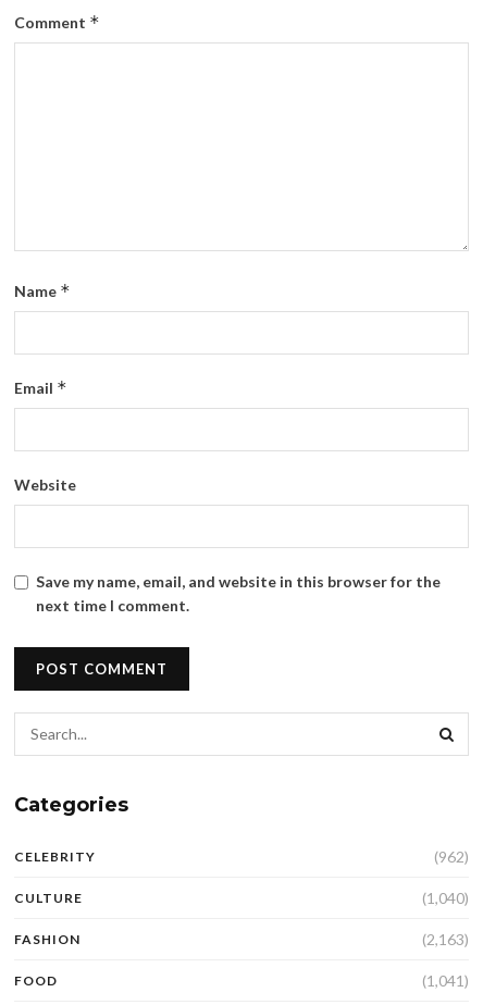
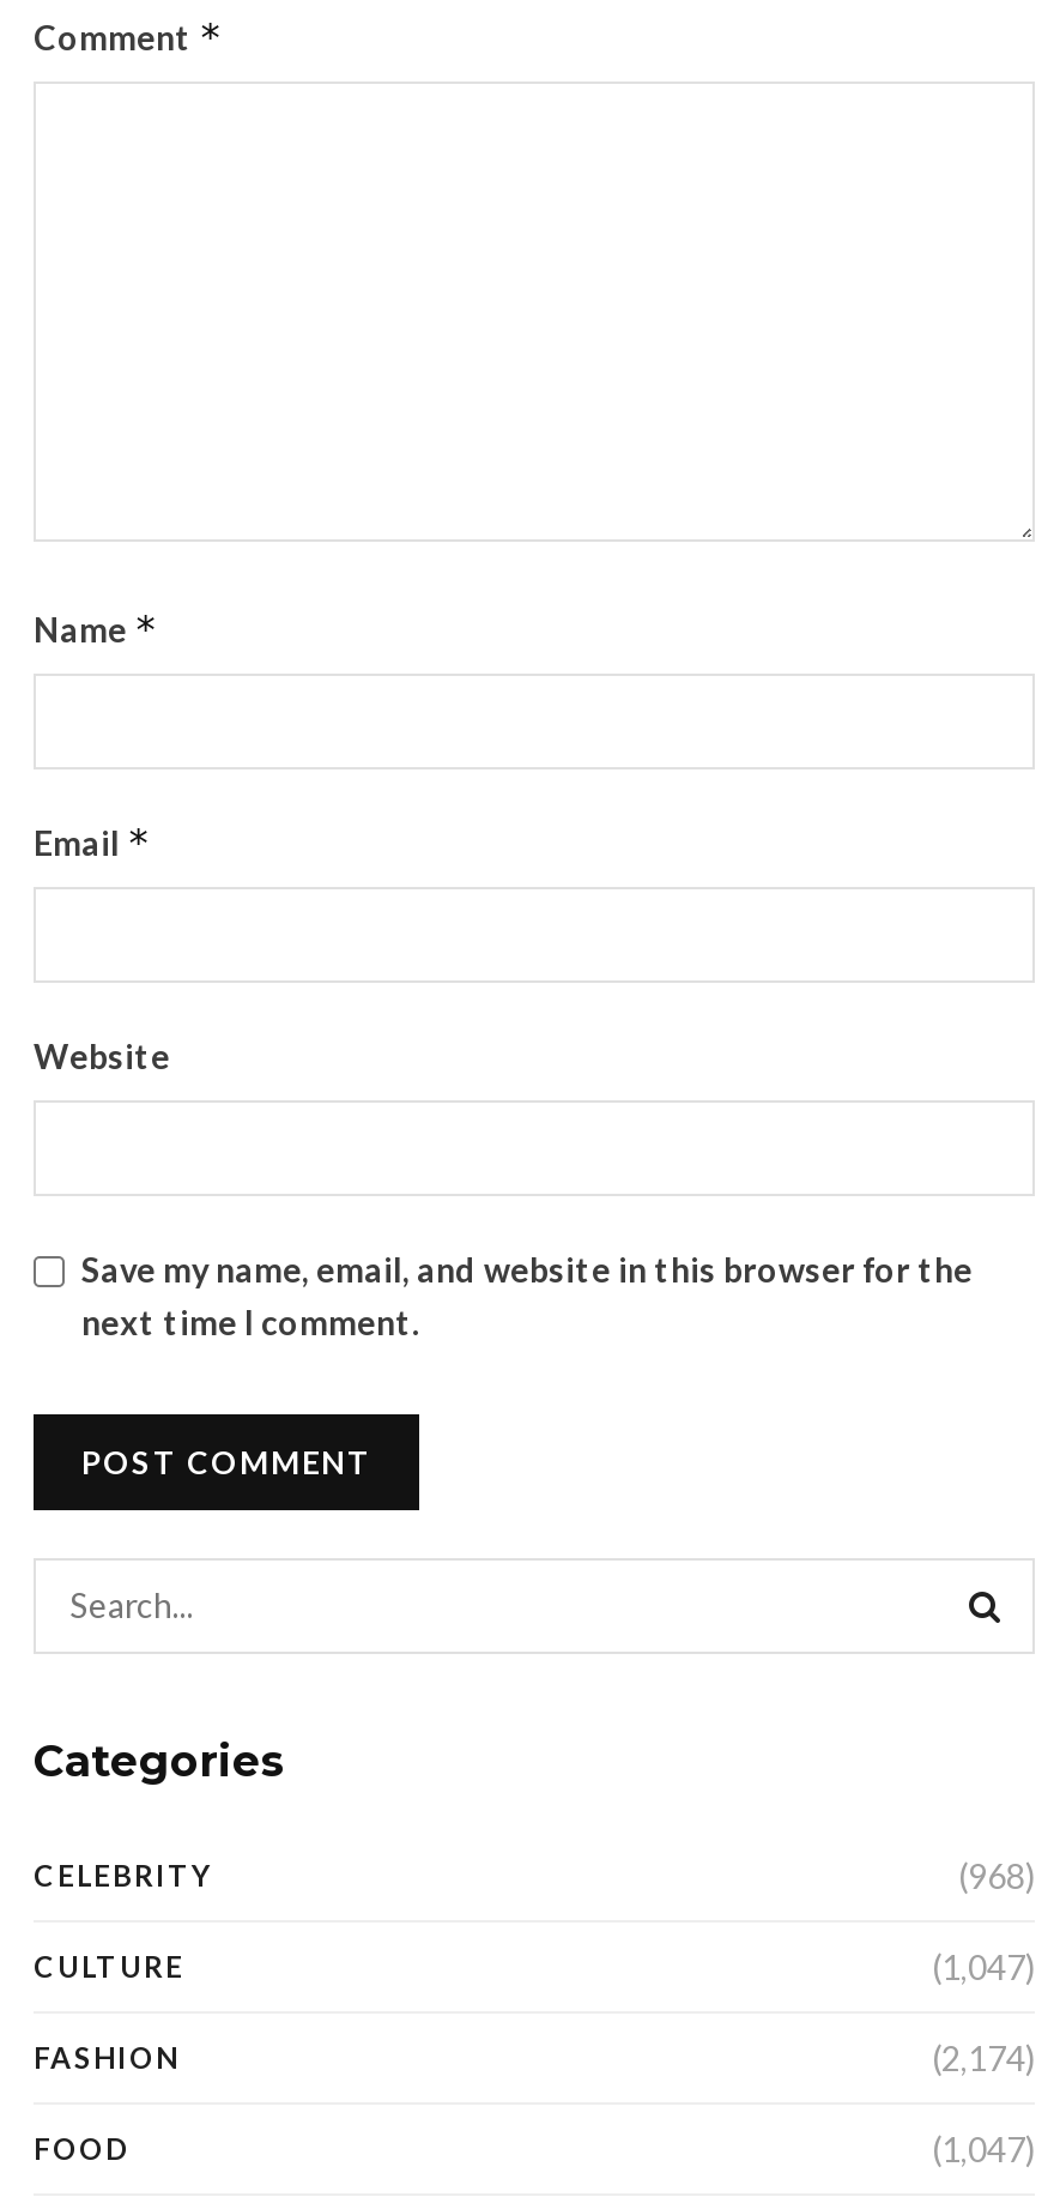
[434,847,469,866] (962) -> [958,1855,1035,1896] (968)
[422,889,469,907] (1,040) -> [932,1947,1035,1987] (1,047)
[422,930,469,948] (2,163) -> [932,2038,1035,2078] (2,174)
[422,971,469,990] (1,041) -> [932,2129,1035,2169] (1,047)

